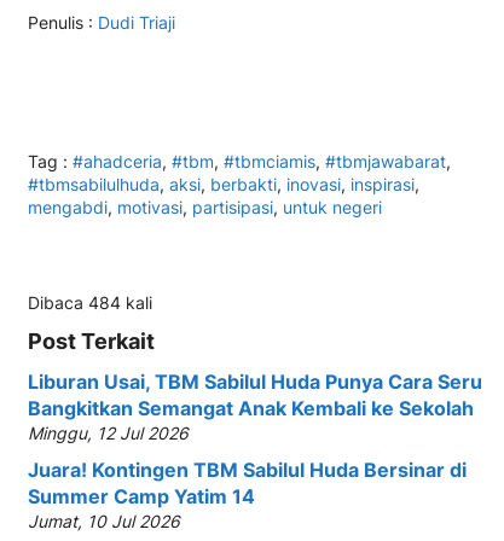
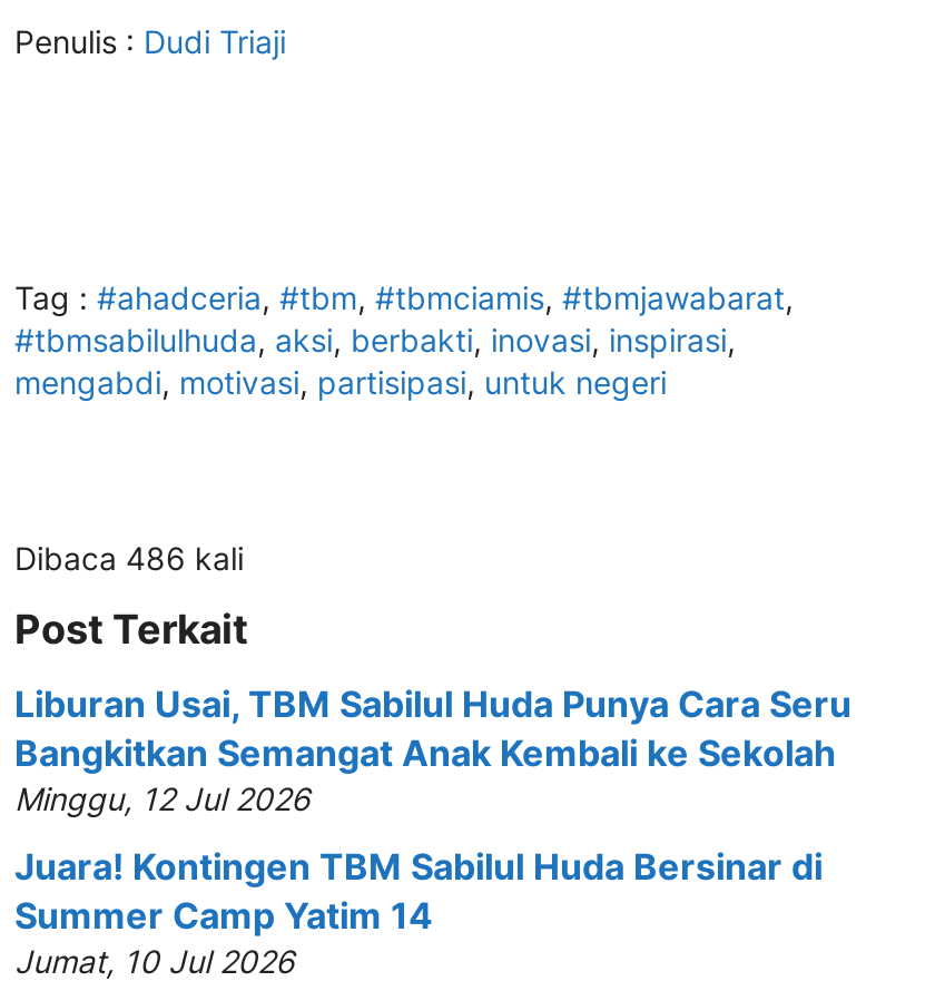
[28,292,152,313] Dibaca 484 kali -> [14,539,244,577] Dibaca 486 kali

